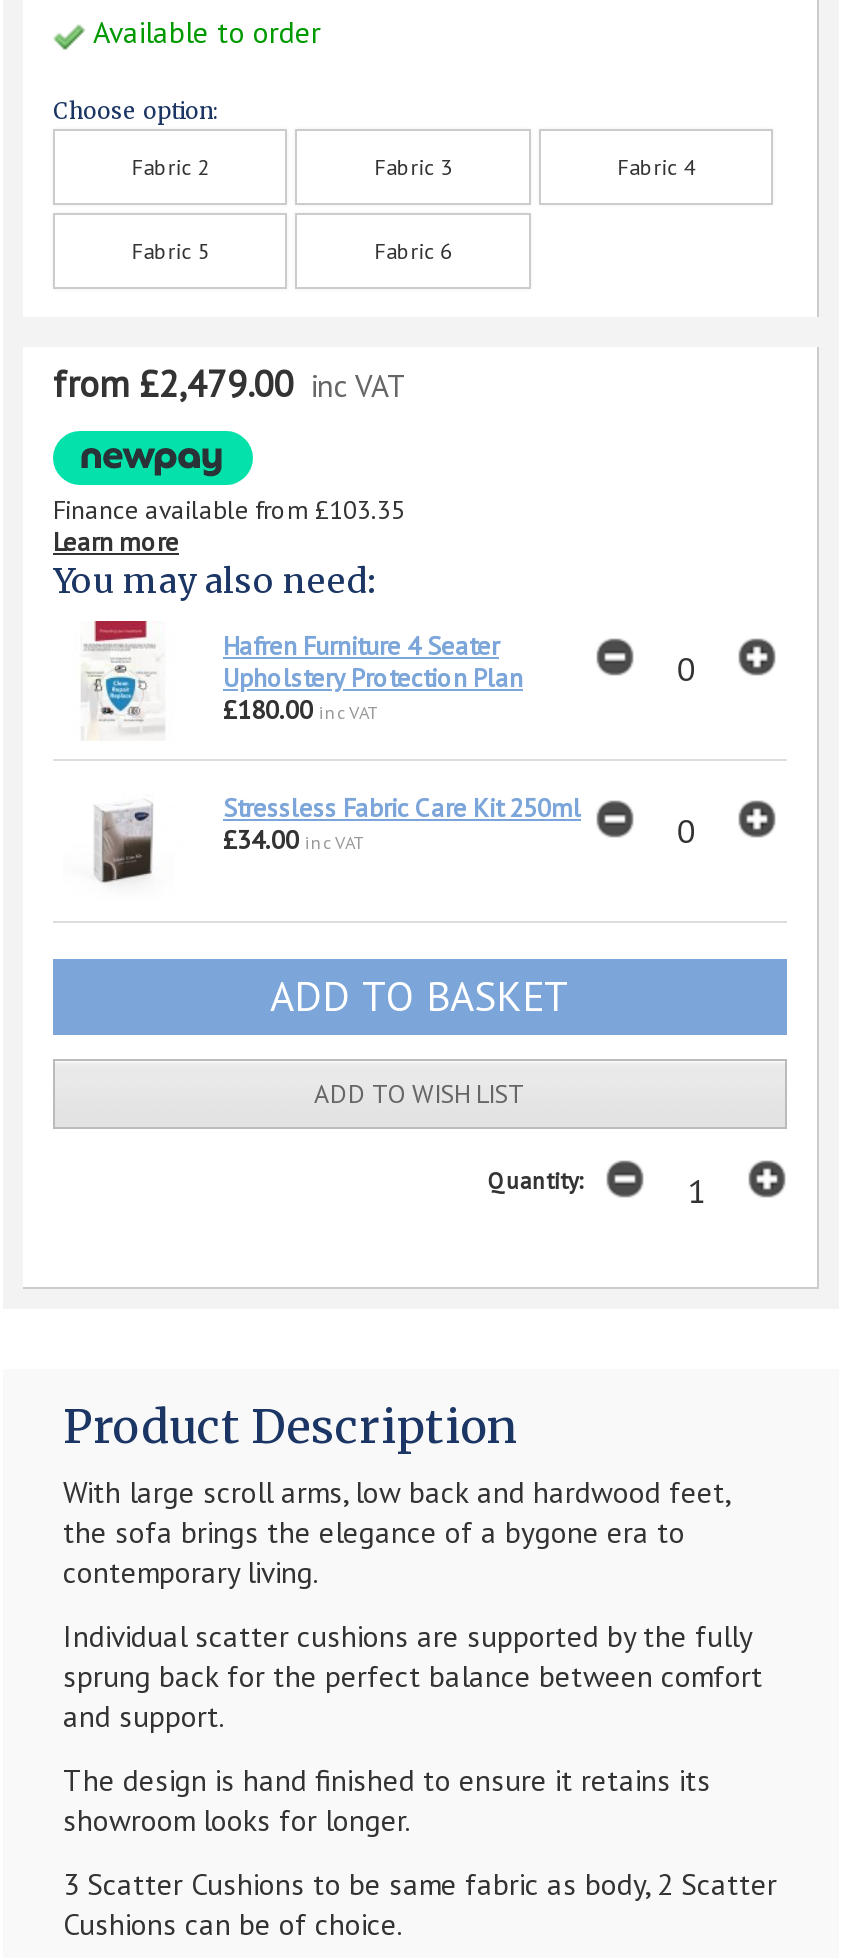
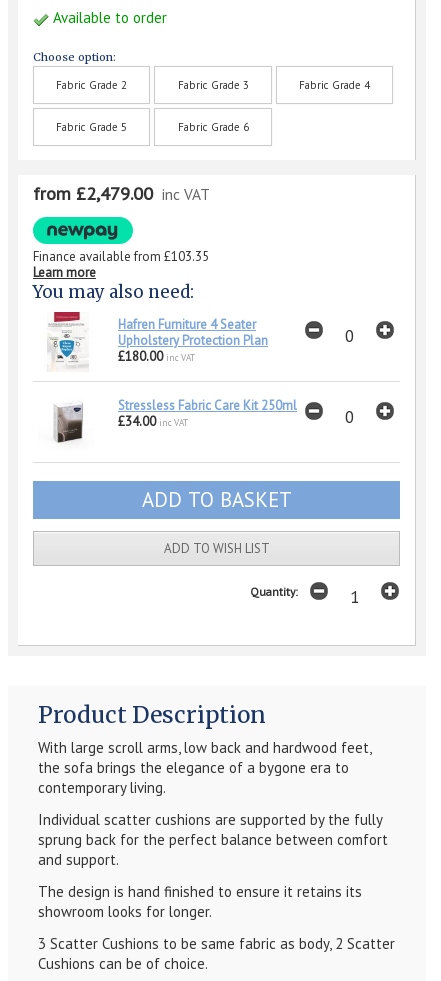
[131,154,695,182] Fabric 2 | Fabric 3 | Fabric 4 -> [56,78,370,92] Fabric Grade 2 | Fabric Grade 3 | Fabric Grade 4
[131,238,452,266] Fabric 5 | Fabric 6 -> [56,120,249,134] Fabric Grade 5 | Fabric Grade 6

